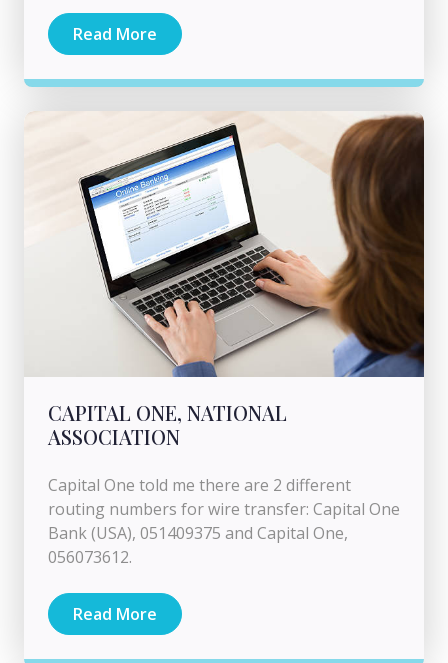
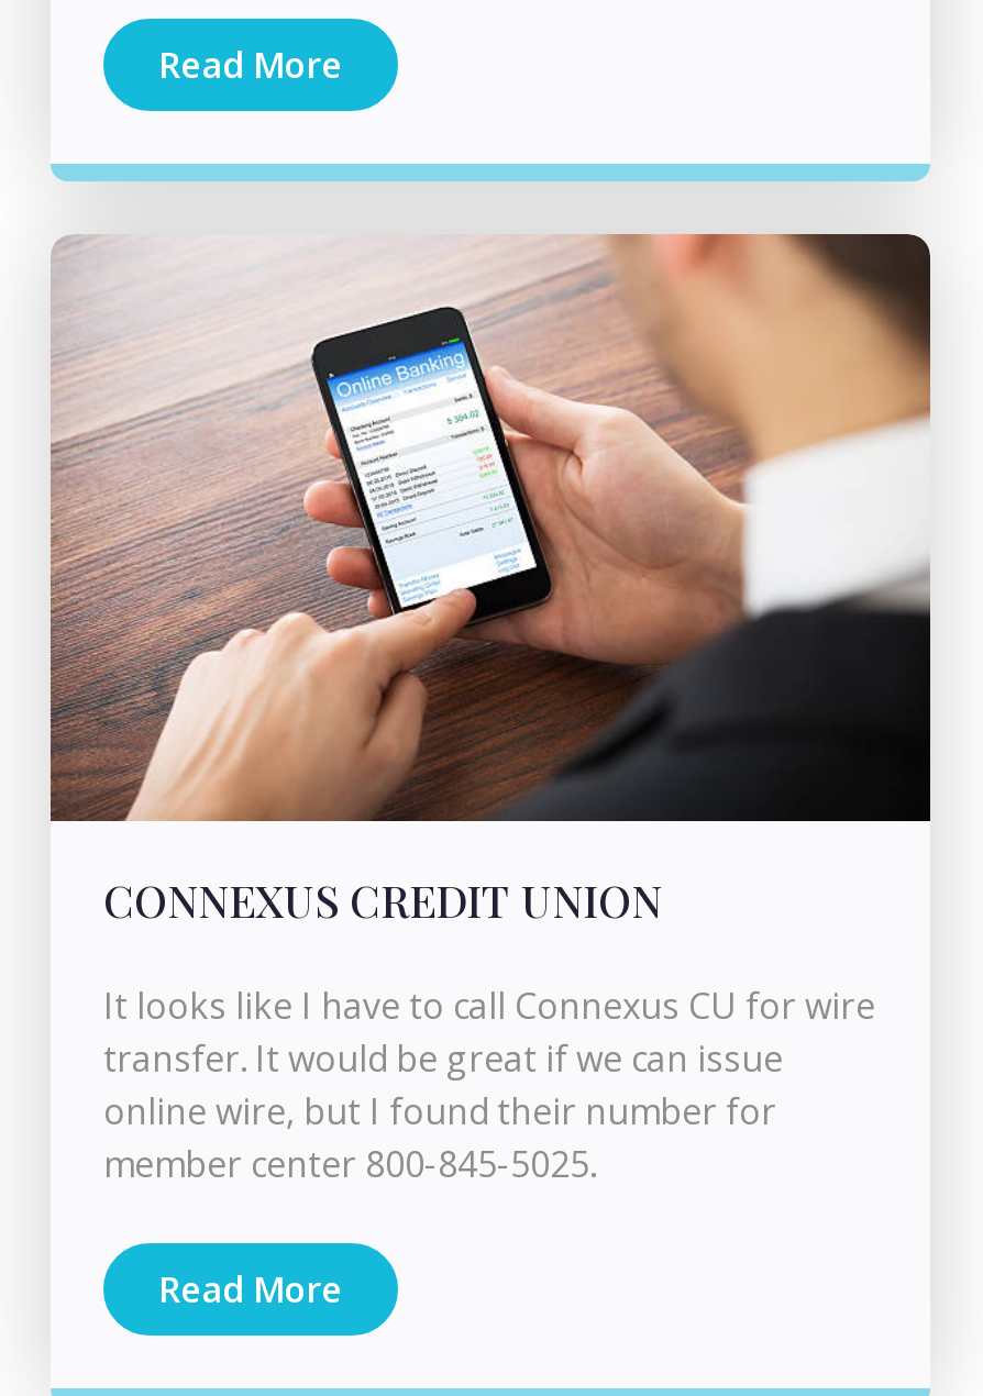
[24,114,425,450] [image] | CAPITAL ONE, NATIONAL | ASSOCIATION -> [48,231,932,928] [image] | CONNEXUS CREDIT UNION
[48,474,400,568] Capital One told me there are 2 different | routing numbers for wire transfer: Capital One | Bank (USA), 051409375 and Capital One, | 056073612. -> [103,981,875,1188] It looks like I have to call Connexus CU for wire | transfer. It would be great if we can issue | online wire, but I found their number for | member center 800-845-5025.

